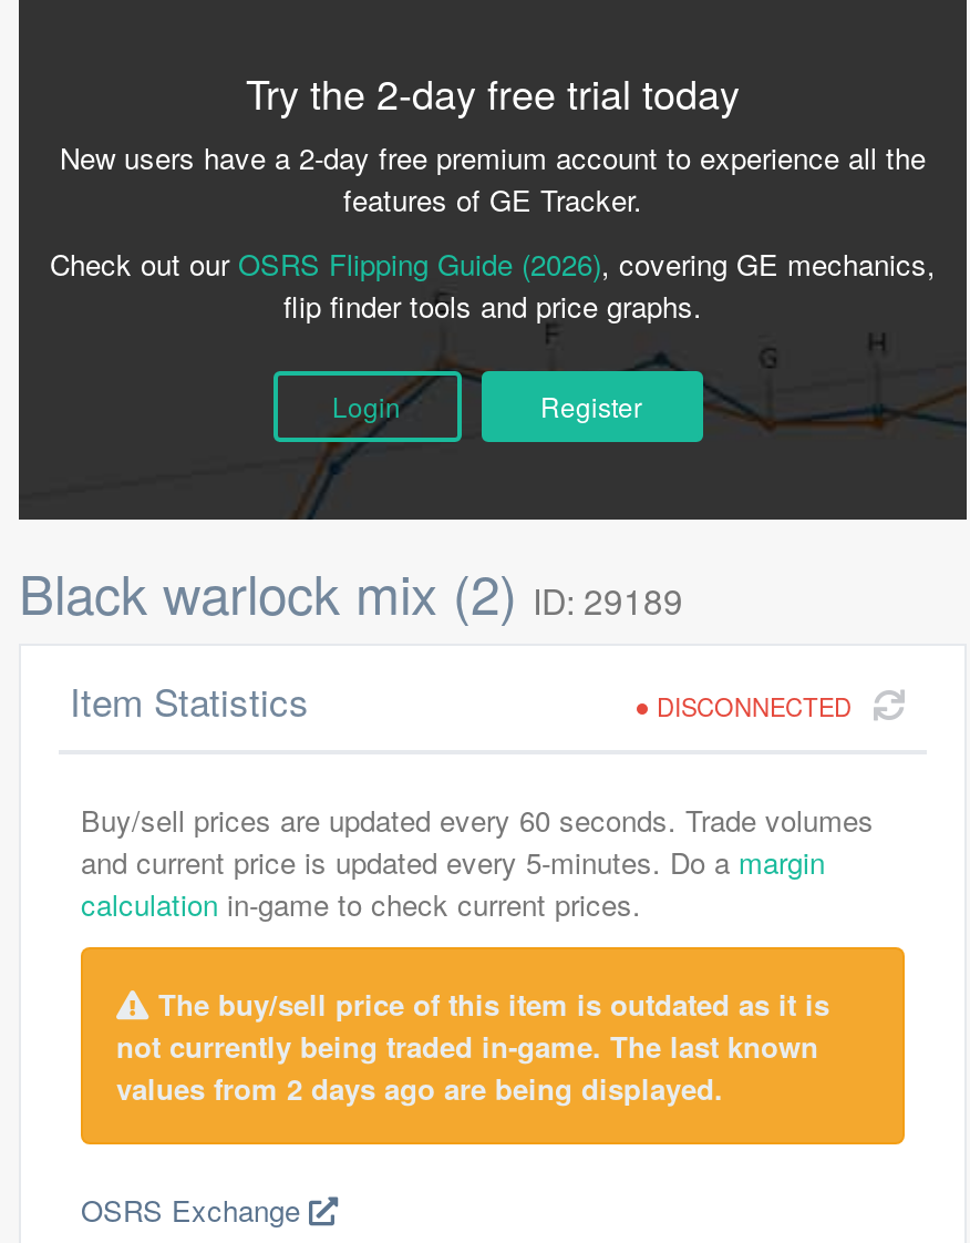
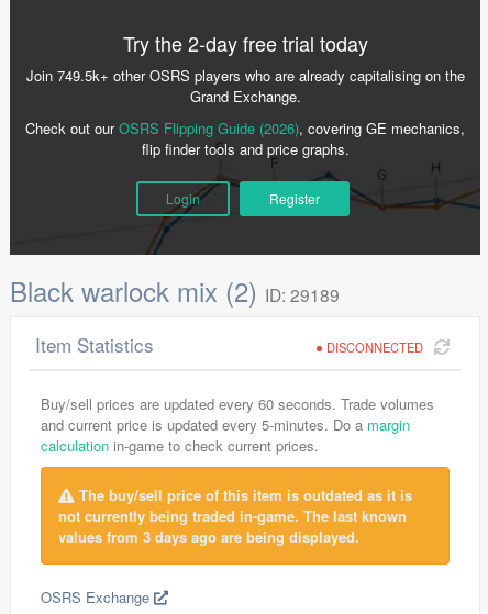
[60,136,926,220] New users have a 2-day free premium account to experience all the | features of GE Tracker. -> [26,65,464,107] Join 749.5k+ other OSRS players who are already capitalising on the | Grand Exchange.
[116,1067,723,1109] values from 2 days ago are being displayed. -> [58,526,359,547] values from 3 days ago are being displayed.

